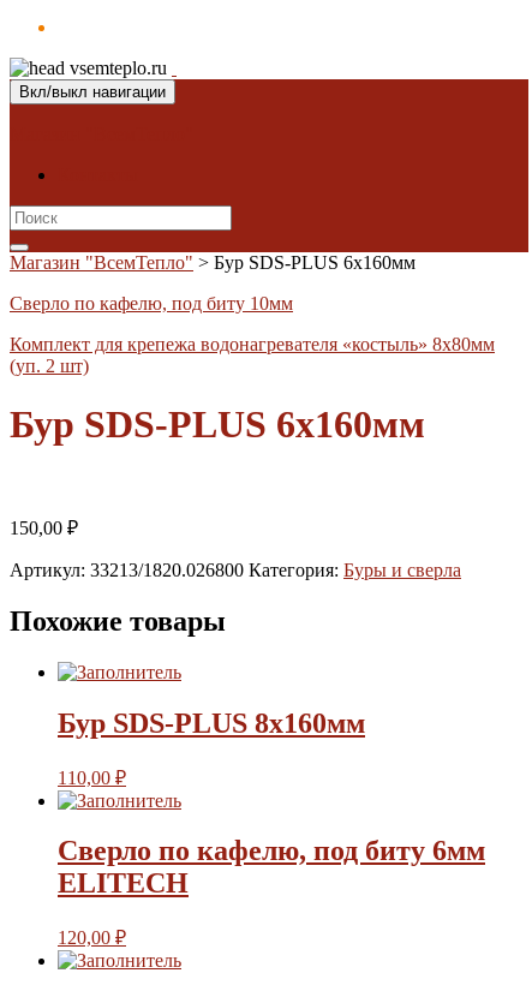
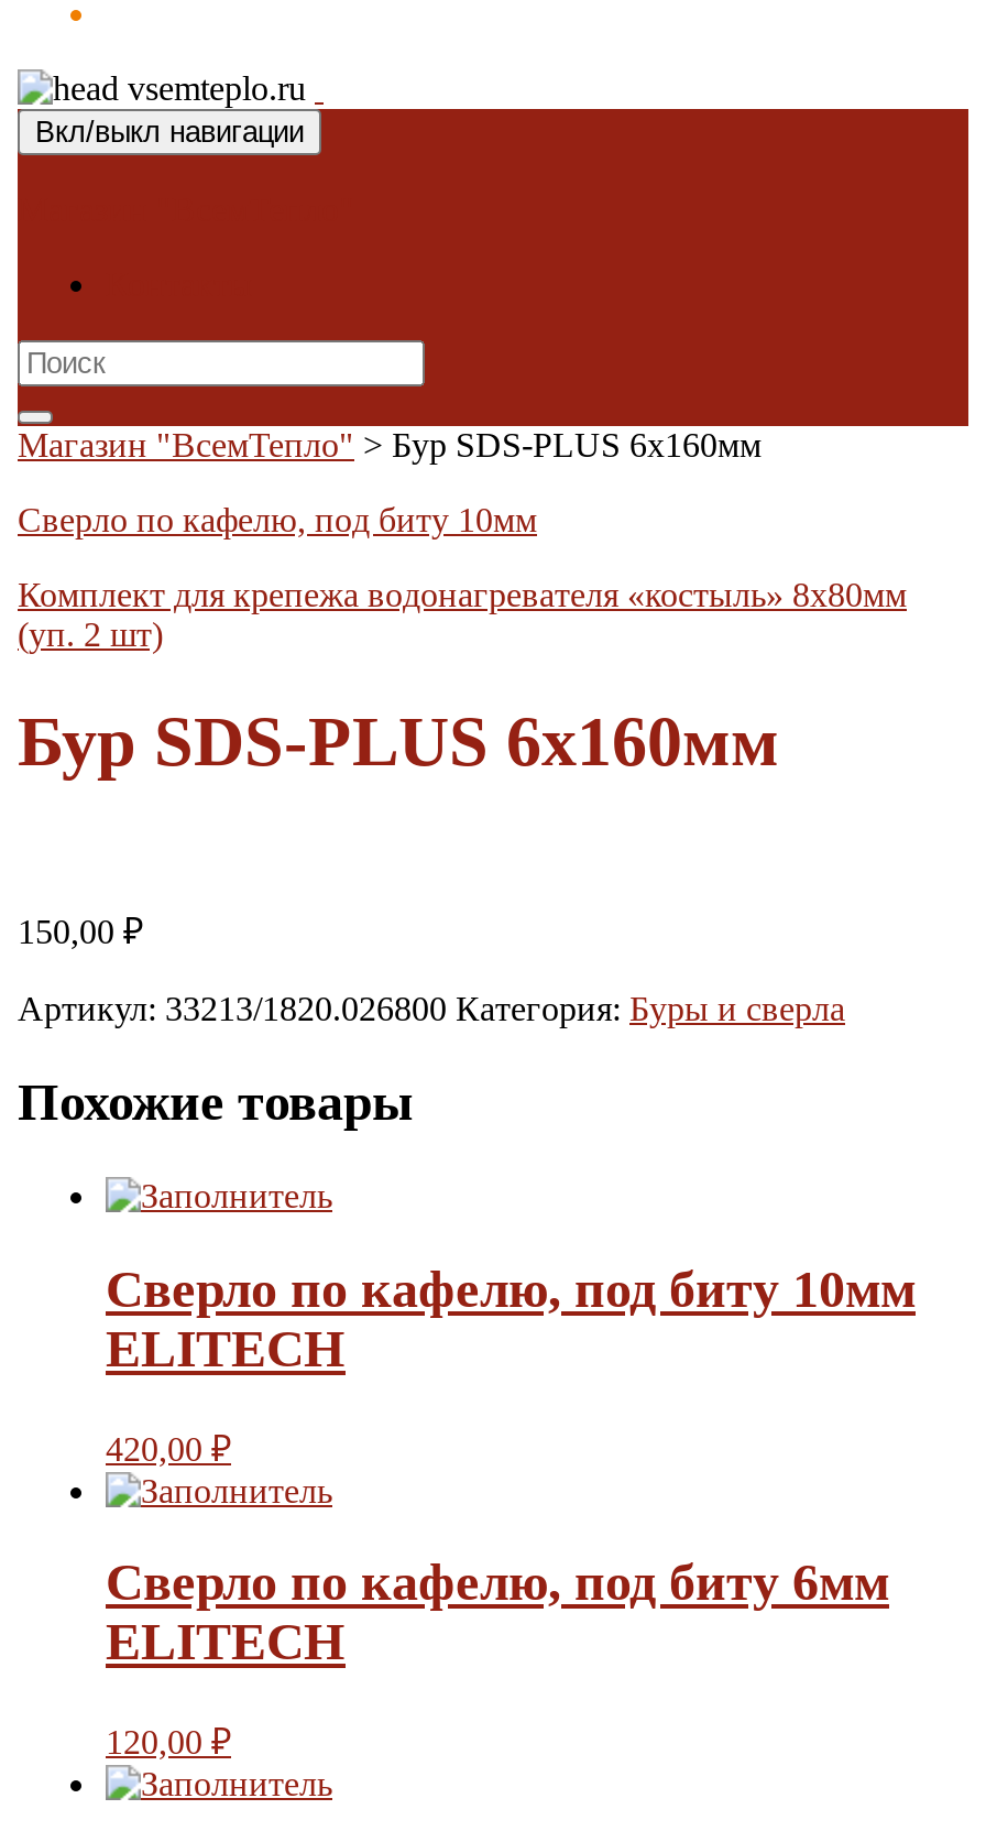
[58,707,365,738] Бур SDS-PLUS 8х160мм -> [106,1260,916,1376] Сверло по кафелю, под биту 10мм | ELITECH
[58,767,126,787] 110,00 ₽ -> [106,1429,231,1467] 420,00 ₽

